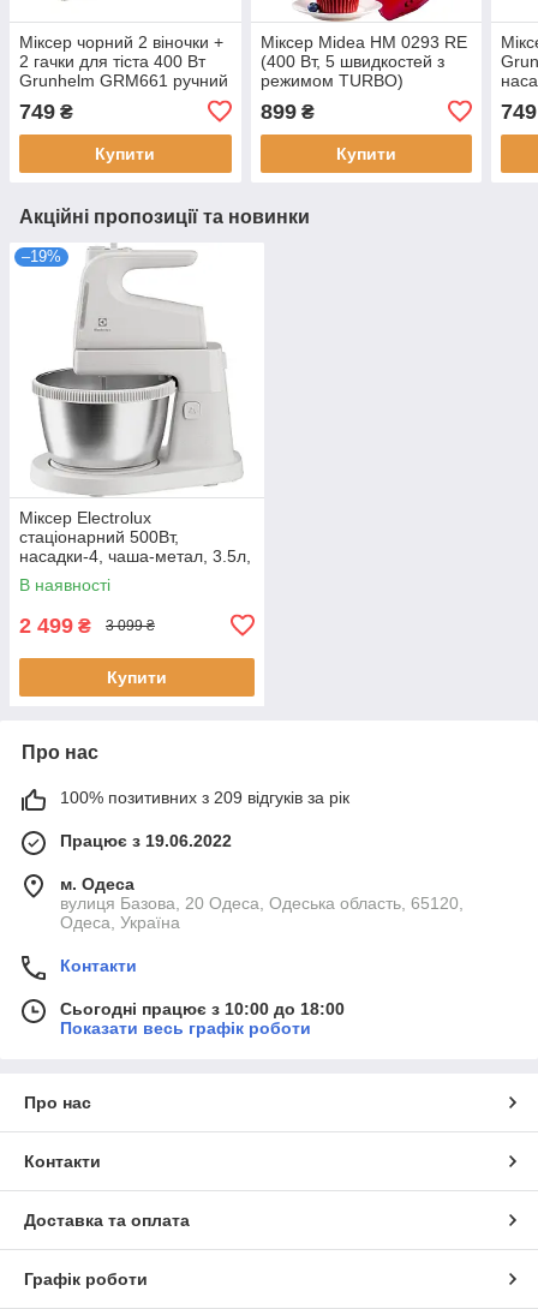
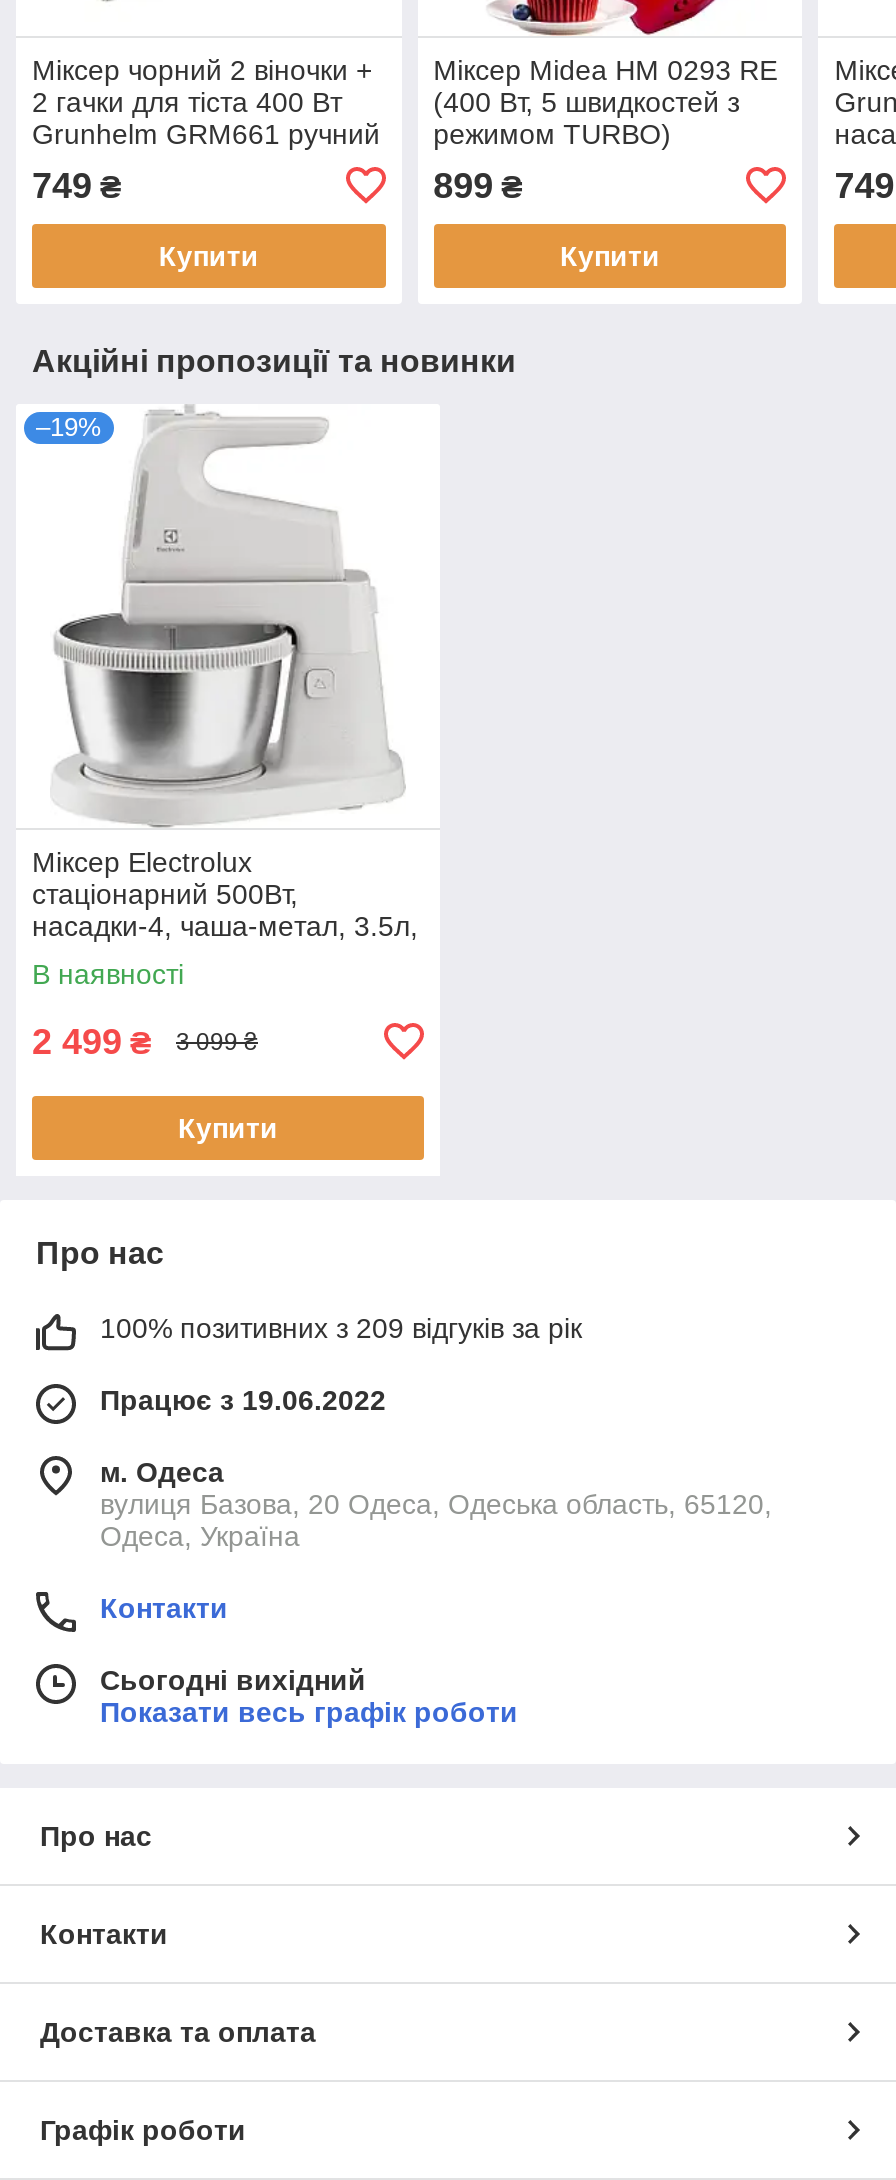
[60,999,345,1018] Сьогодні працює з 10:00 до 18:00 -> [100,1664,366,1696] Сьогодні вихідний

